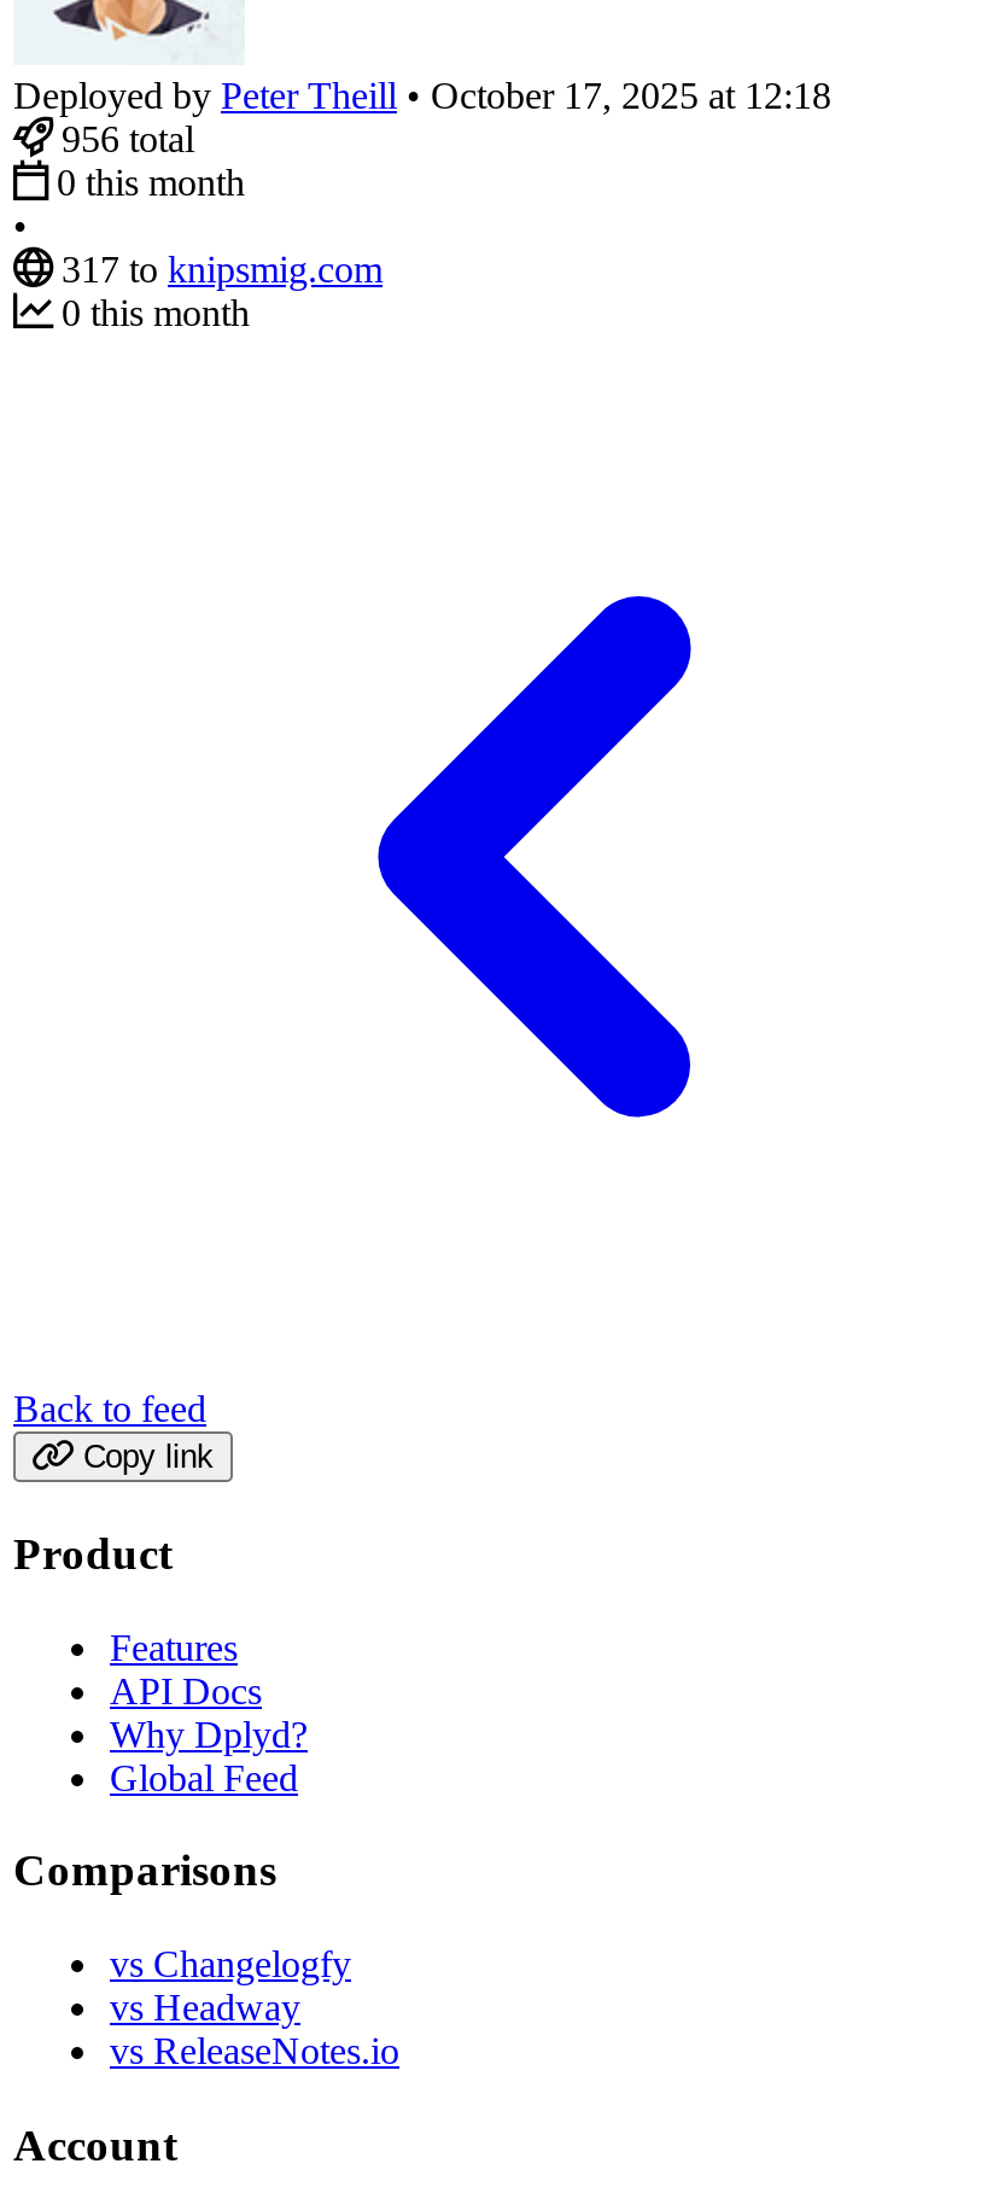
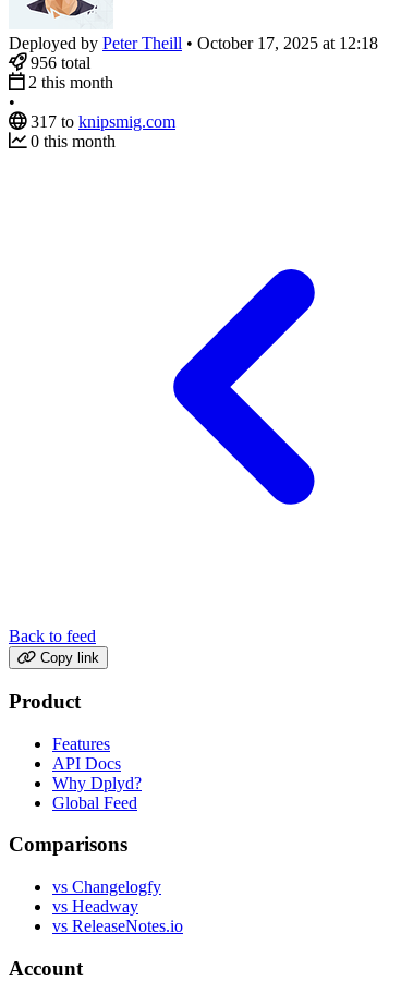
[57,162,245,203] 0 this month -> [28,73,113,92] 2 this month

